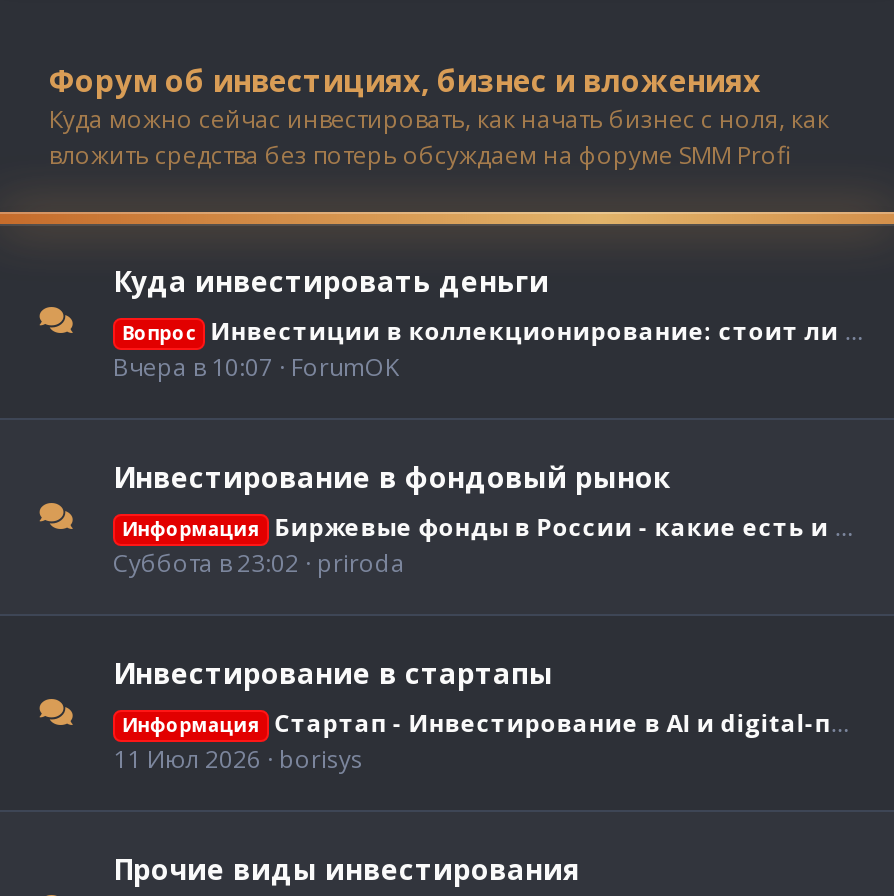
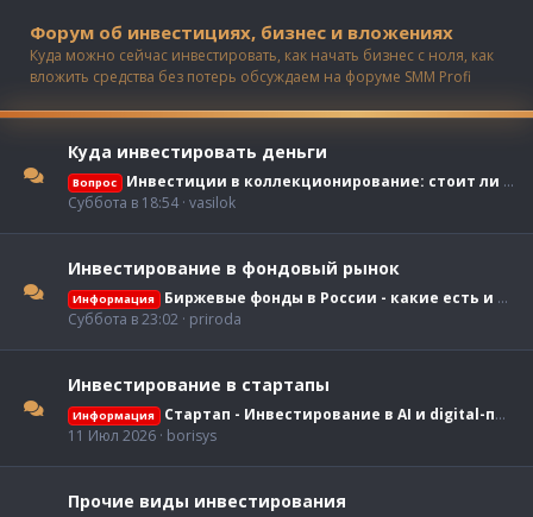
[113,350,399,384] Вчера в 10:07 ForumOK -> [68,192,236,213] Суббота в 18:54 vasilok

